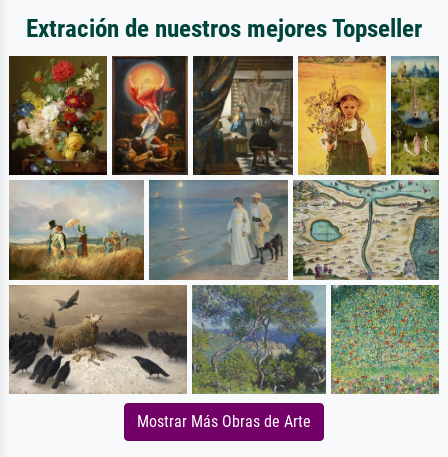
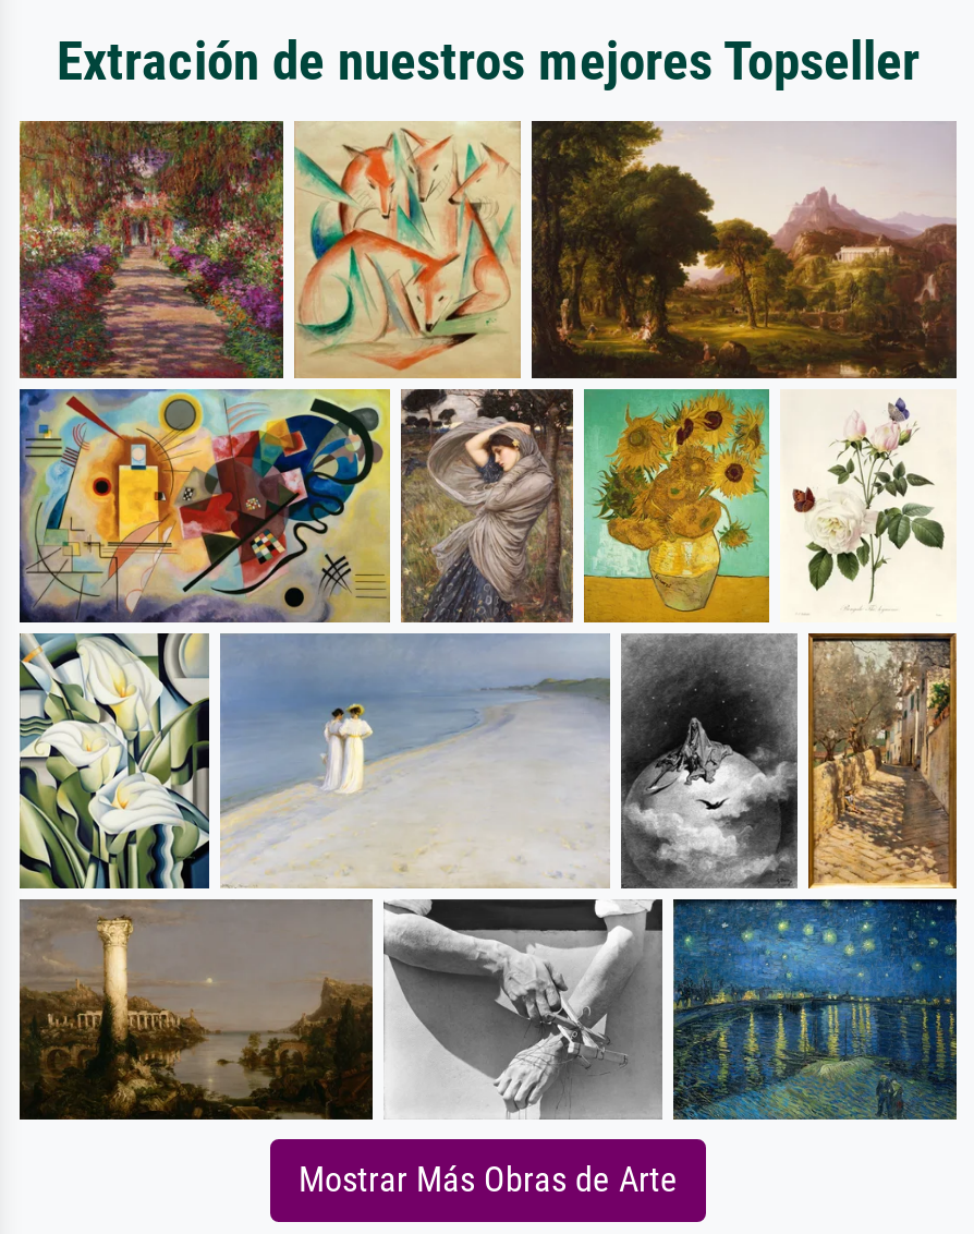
[8,55,440,395] [image] -> [17,119,959,1122] [image]

